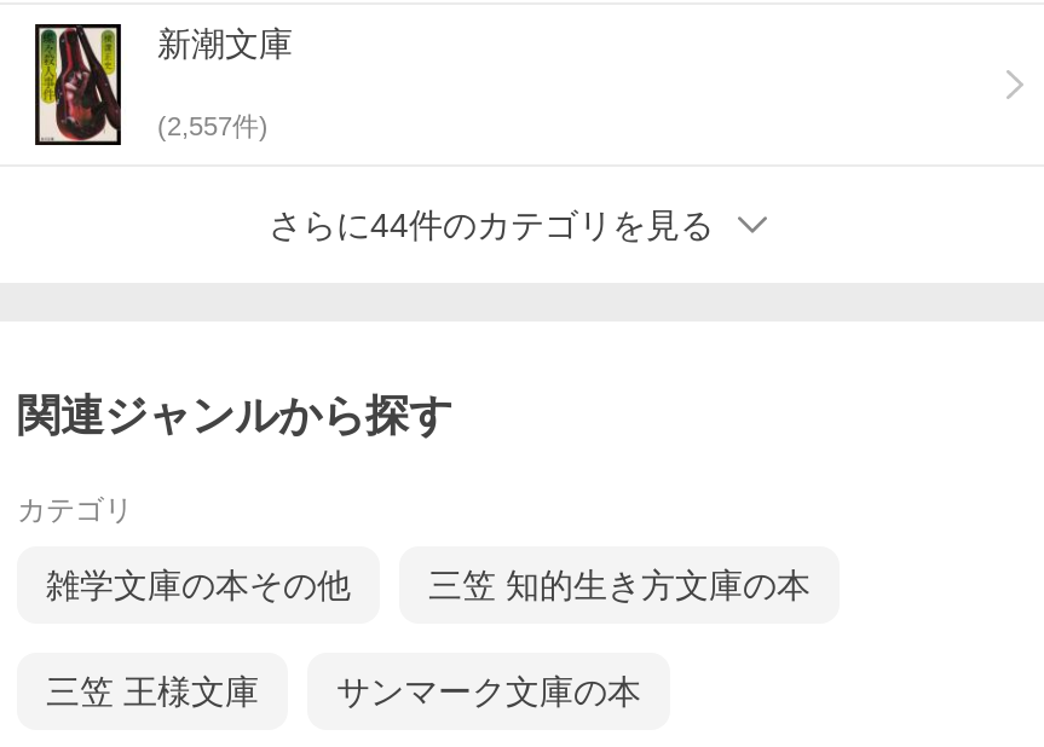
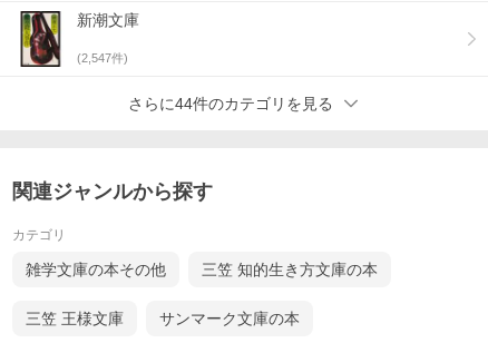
[157,110,269,139] (2,557件) -> [77,51,128,64] (2,547件)

